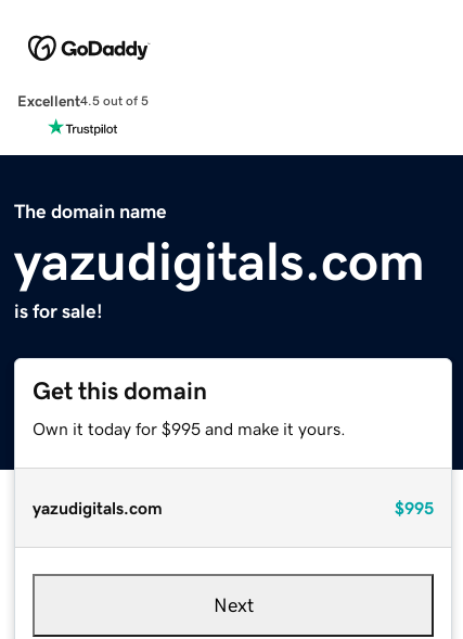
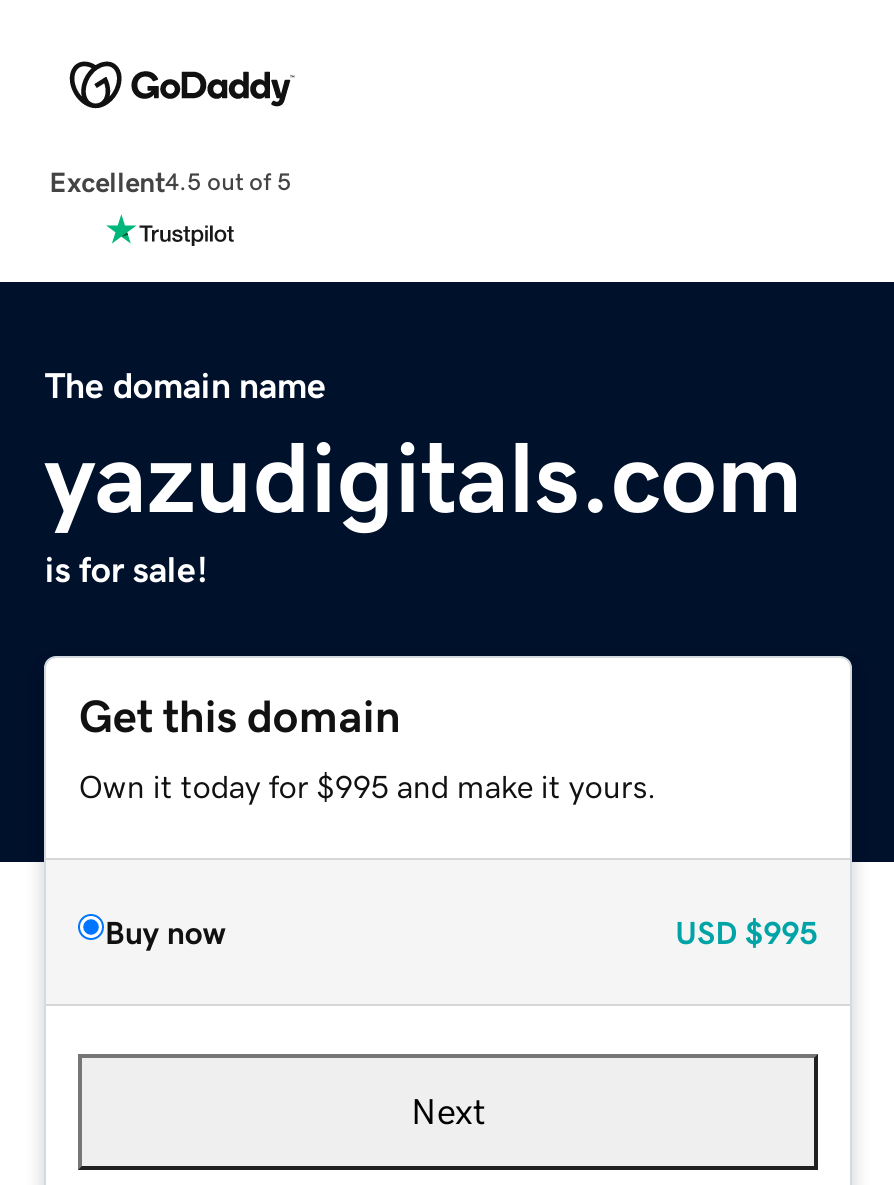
[33,499,433,516] yazudigitals.com | $995 -> [105,915,817,947] Buy now | USD $995

